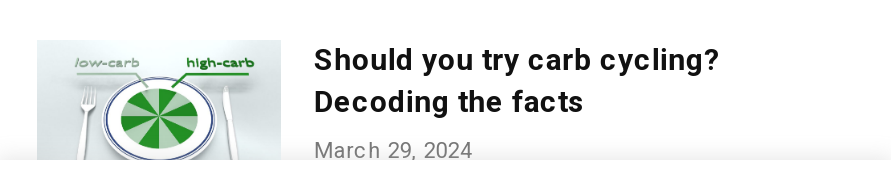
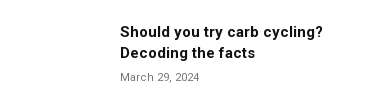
[37,42,281,162] [image] -> none

